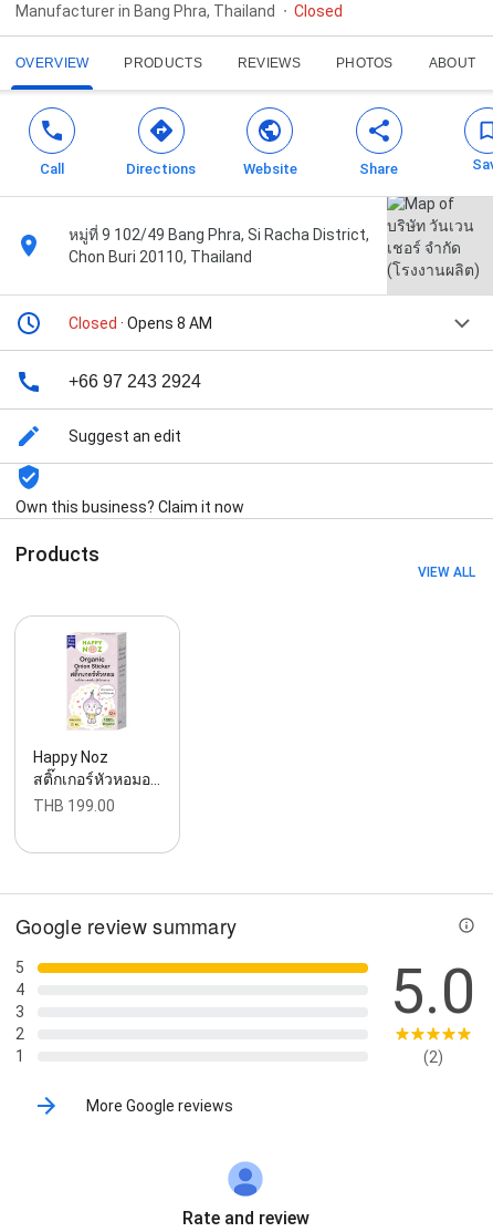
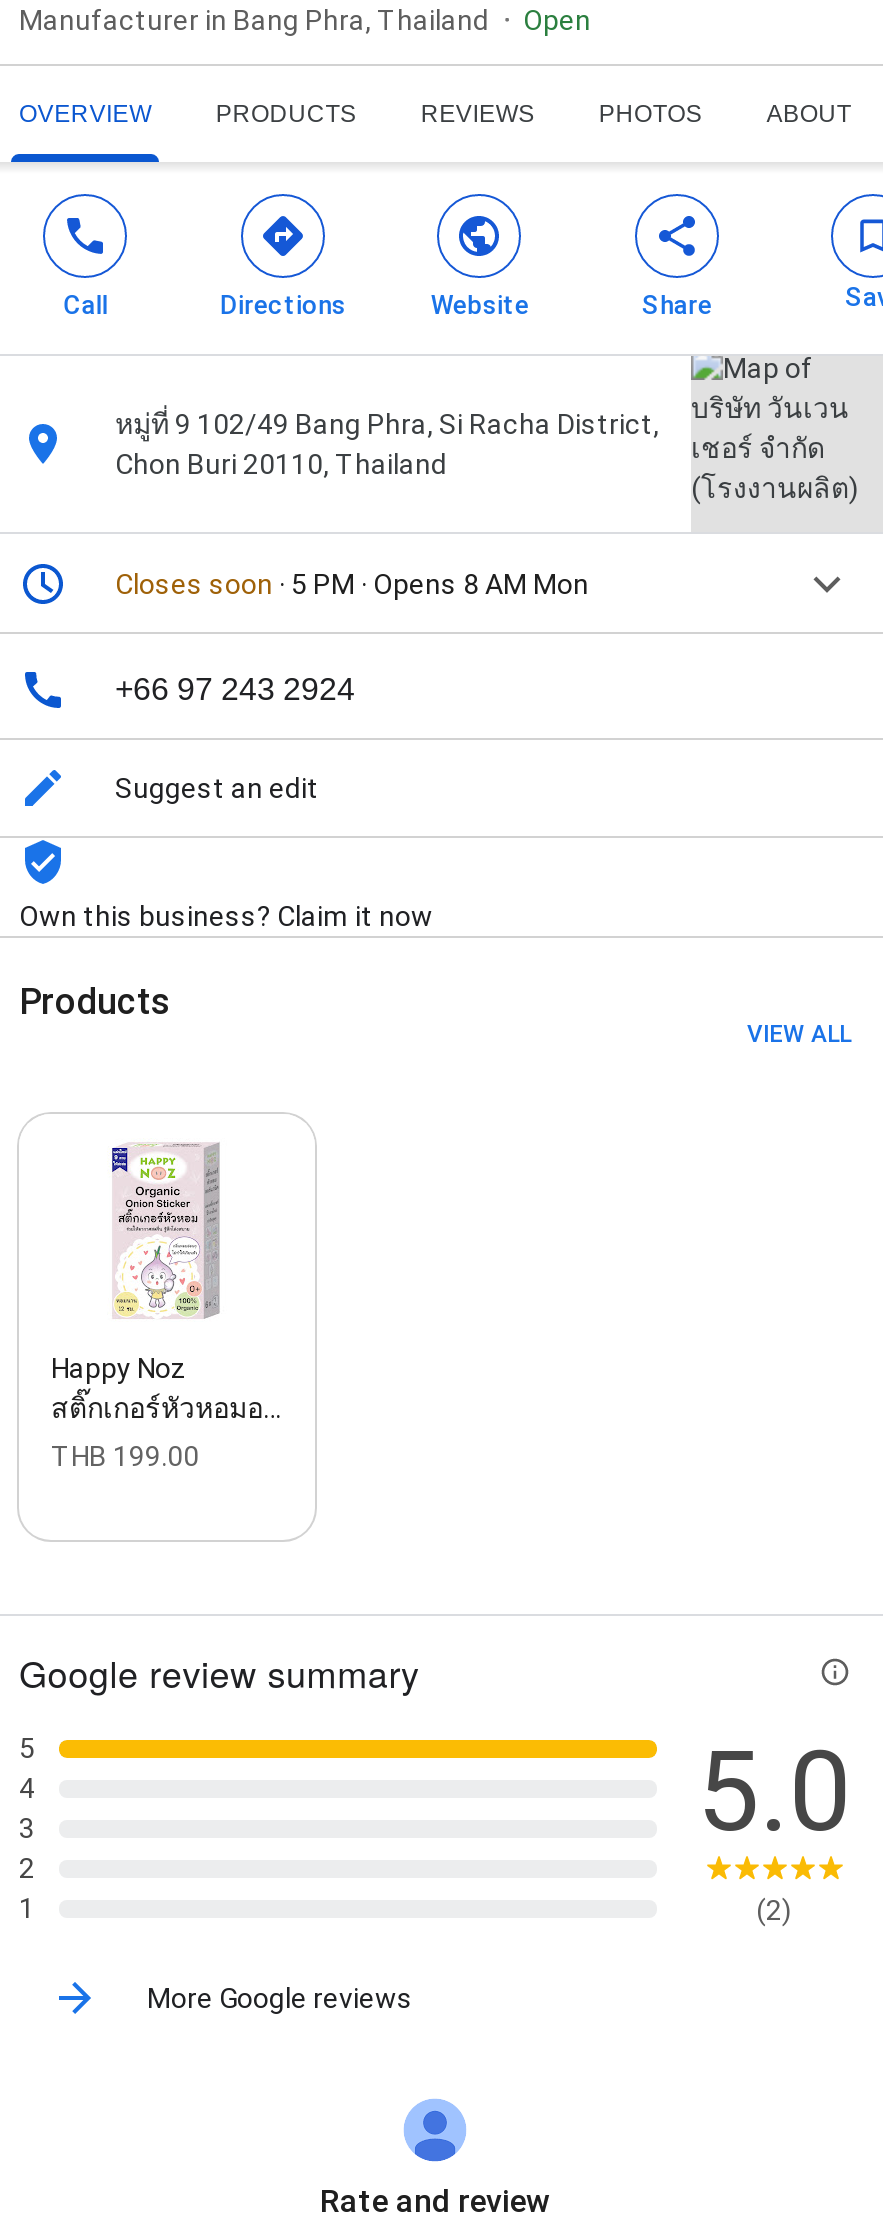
[294,2,343,20] Closed -> [523,4,591,36] Open
[69,315,212,332] Closed · Opens 8 AM -> [115,568,589,600] Closes soon · 5 PM · Opens 8 AM Mon

